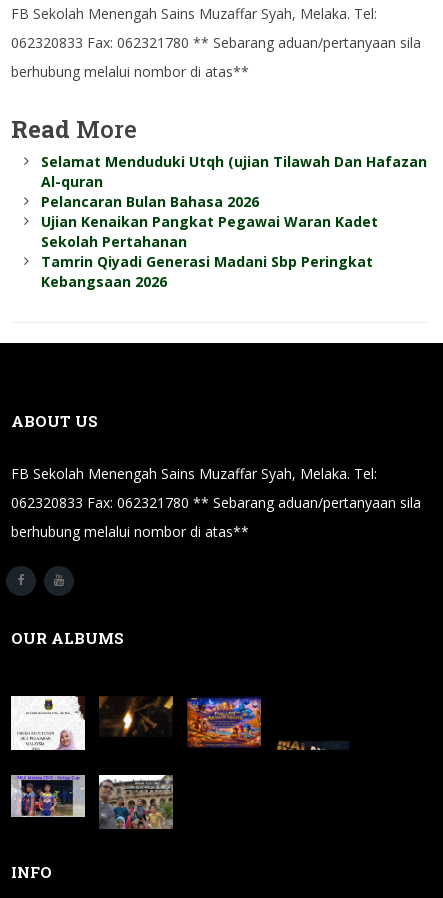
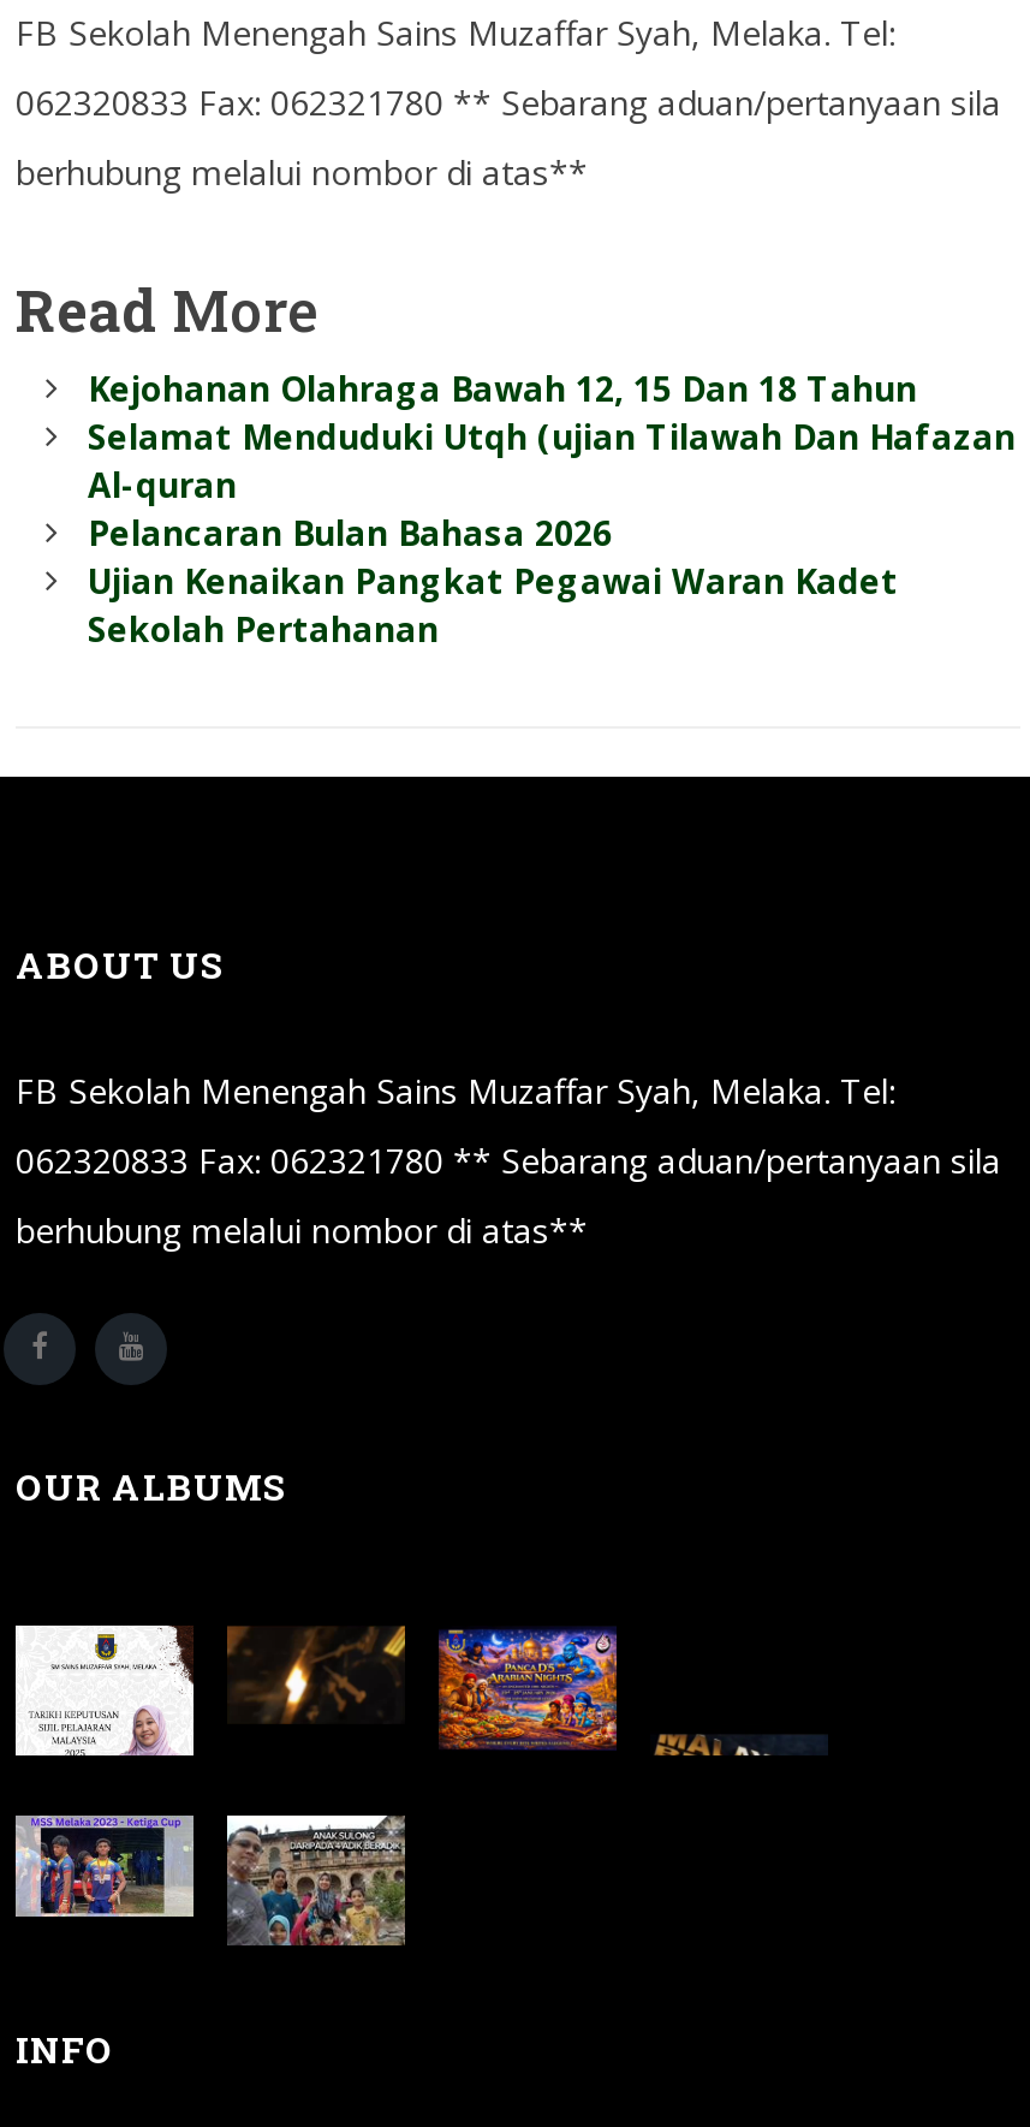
none -> [88,366,917,412] Kejohanan Olahraga Bawah 12, 15 Dan 18 Tahun
moved [41,152,427,251] -> [88,414,1016,652]: Selamat Menduduki Utqh (ujian Tilawah Dan Hafazan | Al-quran | Pelancaran Bulan Bahasa 2026 | Ujian Kenaikan Pangkat Pegawai Waran Kadet | Sekolah Pertahanan
[41,252,373,291] Tamrin Qiyadi Generasi Madani Sbp Peringkat | Kebangsaan 2026 -> none

